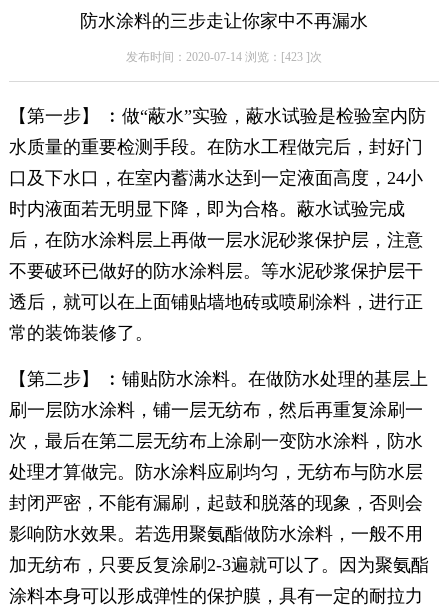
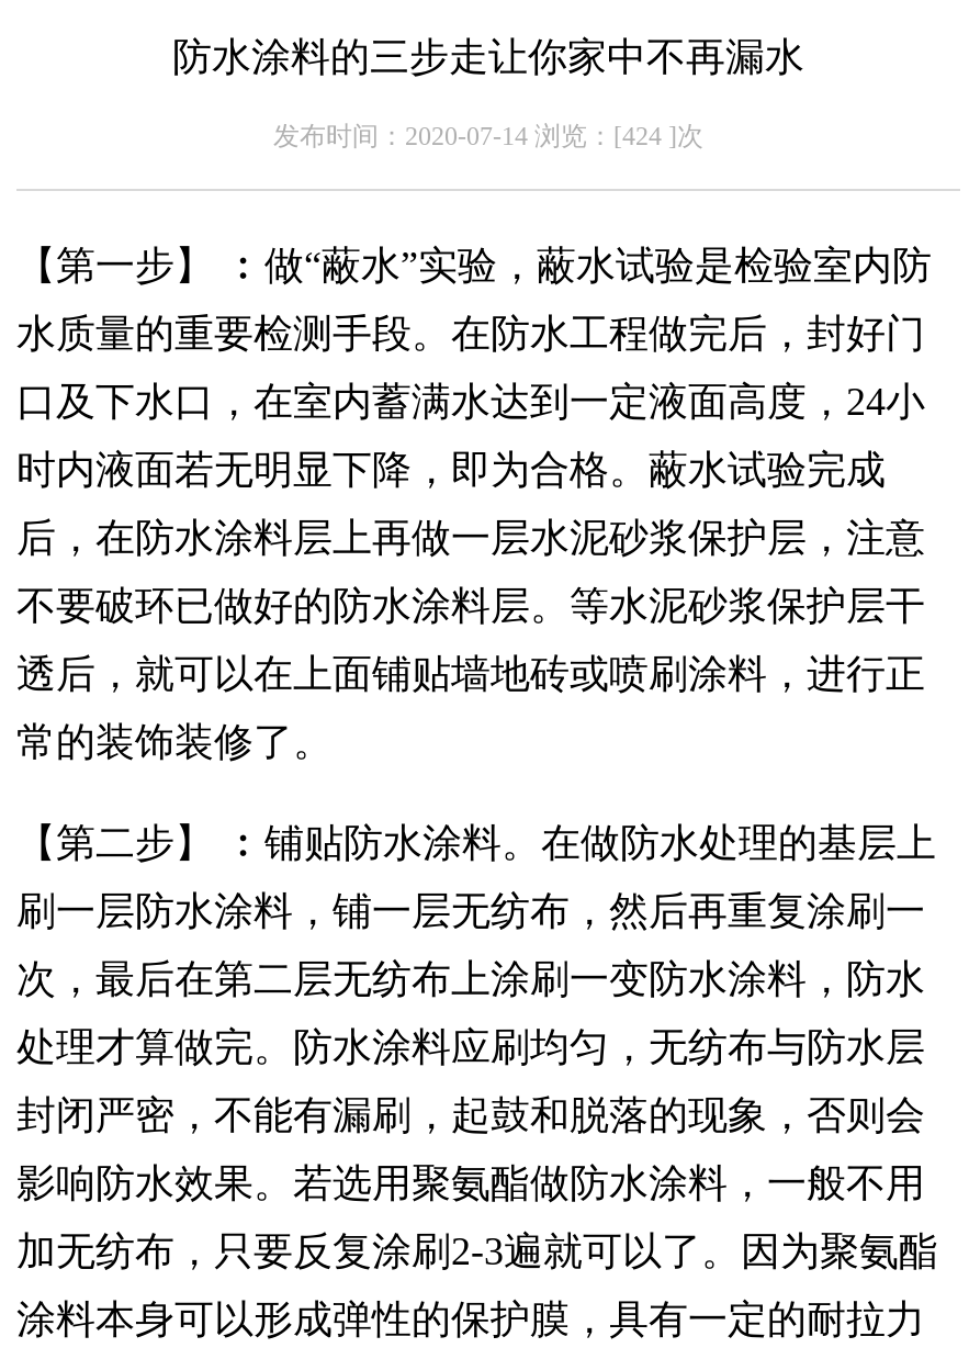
[126,50,322,64] 发布时间：2020-07-14 浏览：[423 ]次 -> [273,121,703,151] 发布时间：2020-07-14 浏览：[424 ]次

